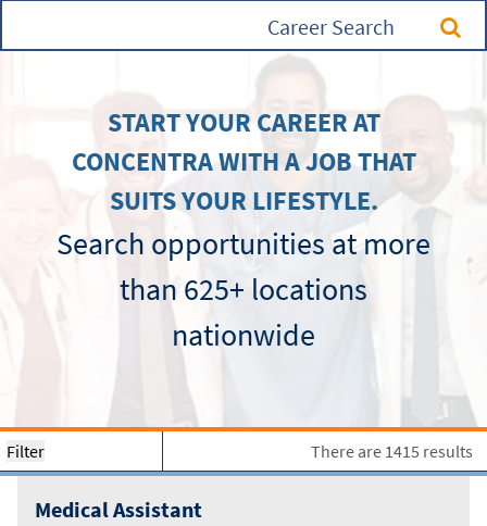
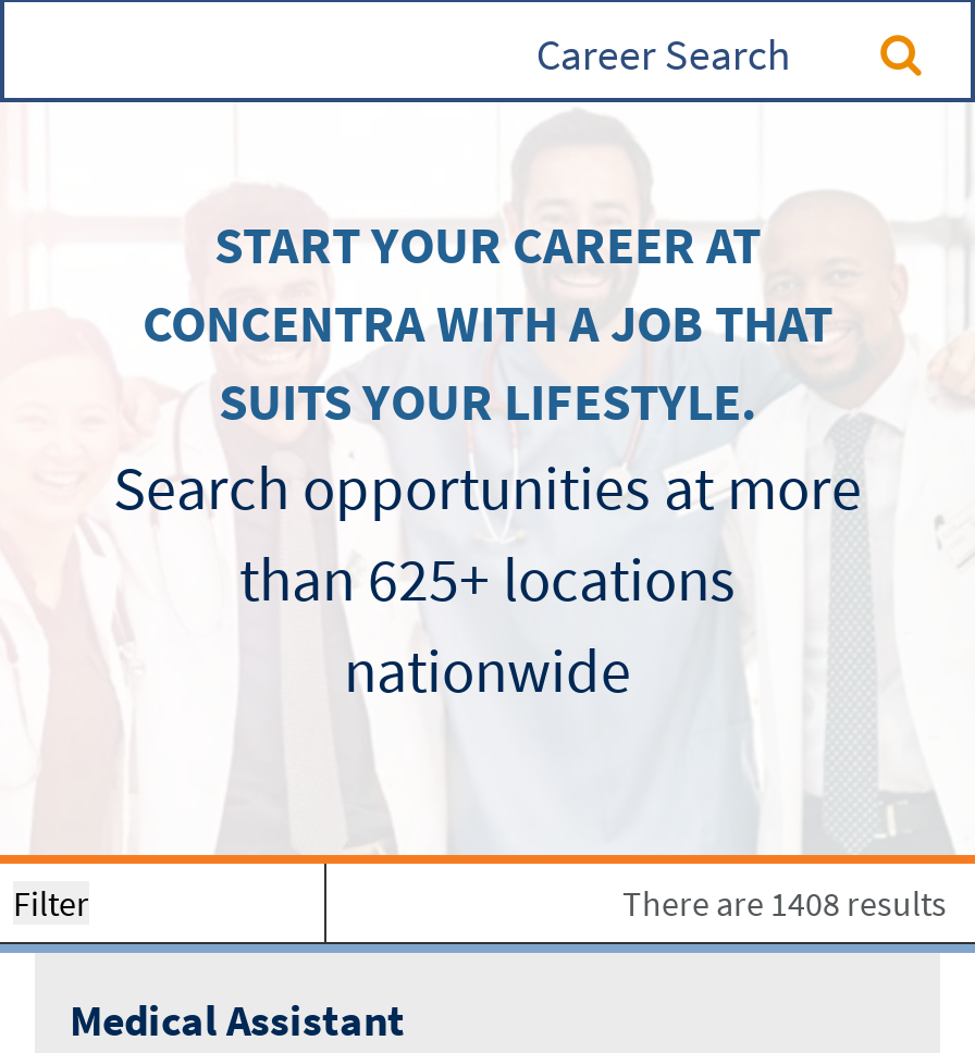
[311,440,473,462] There are 1415 results -> [622,881,947,925] There are 1408 results

